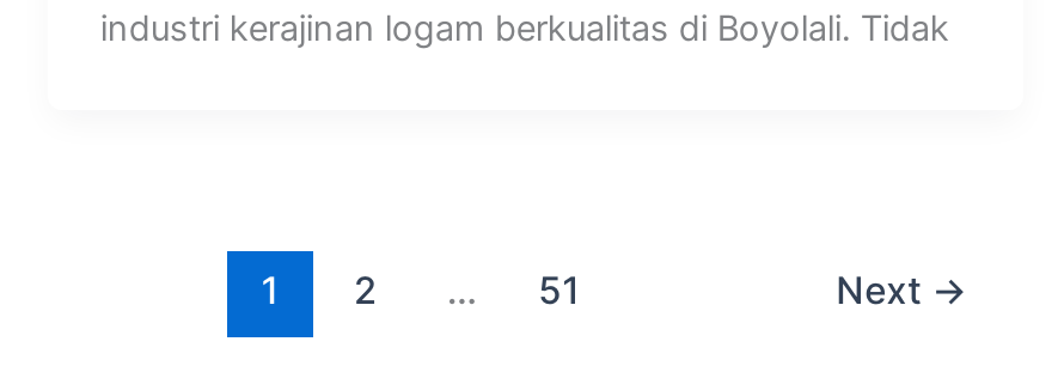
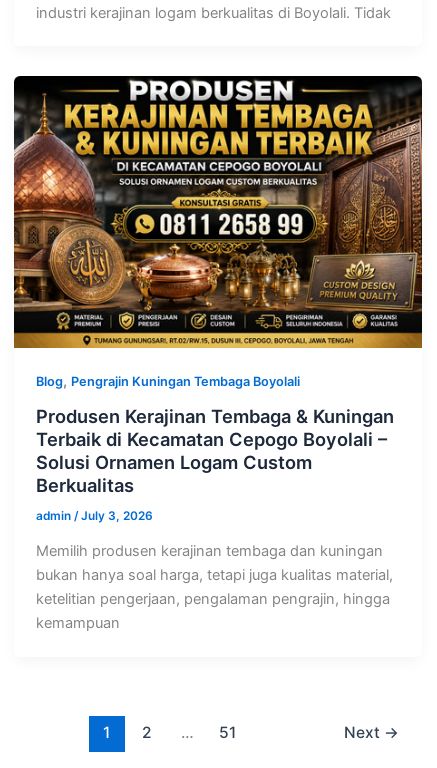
none -> [13,75,423,632] [image] | Blog, Pengrajin Kuningan Tembaga Boyolali | Produsen Kerajinan Tembaga & Kuningan | Terbaik di Kecamatan Cepogo Boyolali – | Solusi Ornamen Logam Custom | Berkualitas | admin / July 3, 2026 | Memilih produsen kerajinan tembaga dan kuningan | bukan hanya soal harga, tetapi juga kualitas material, | ketelitian pengerjaan, pengalaman pengrajin, hingga | kemampuan

